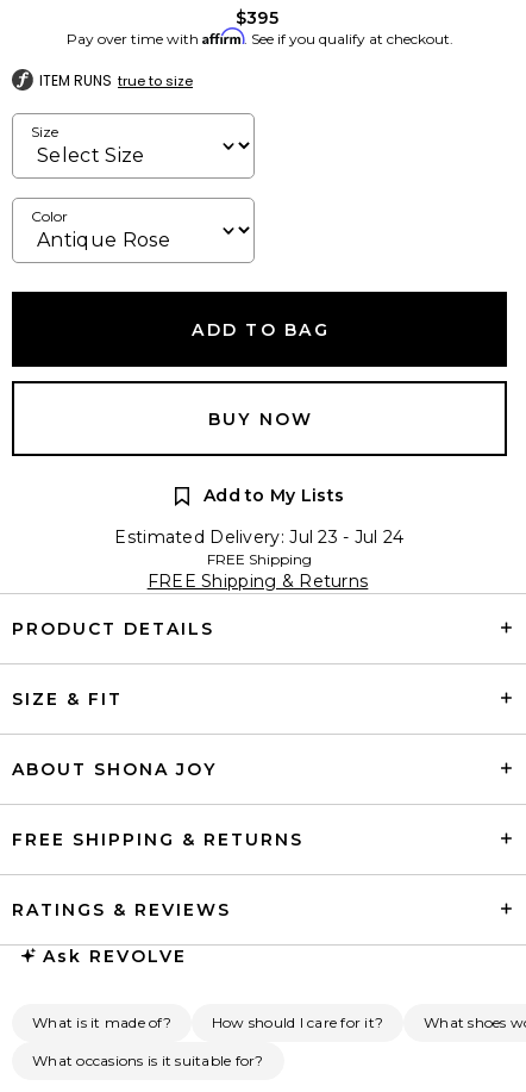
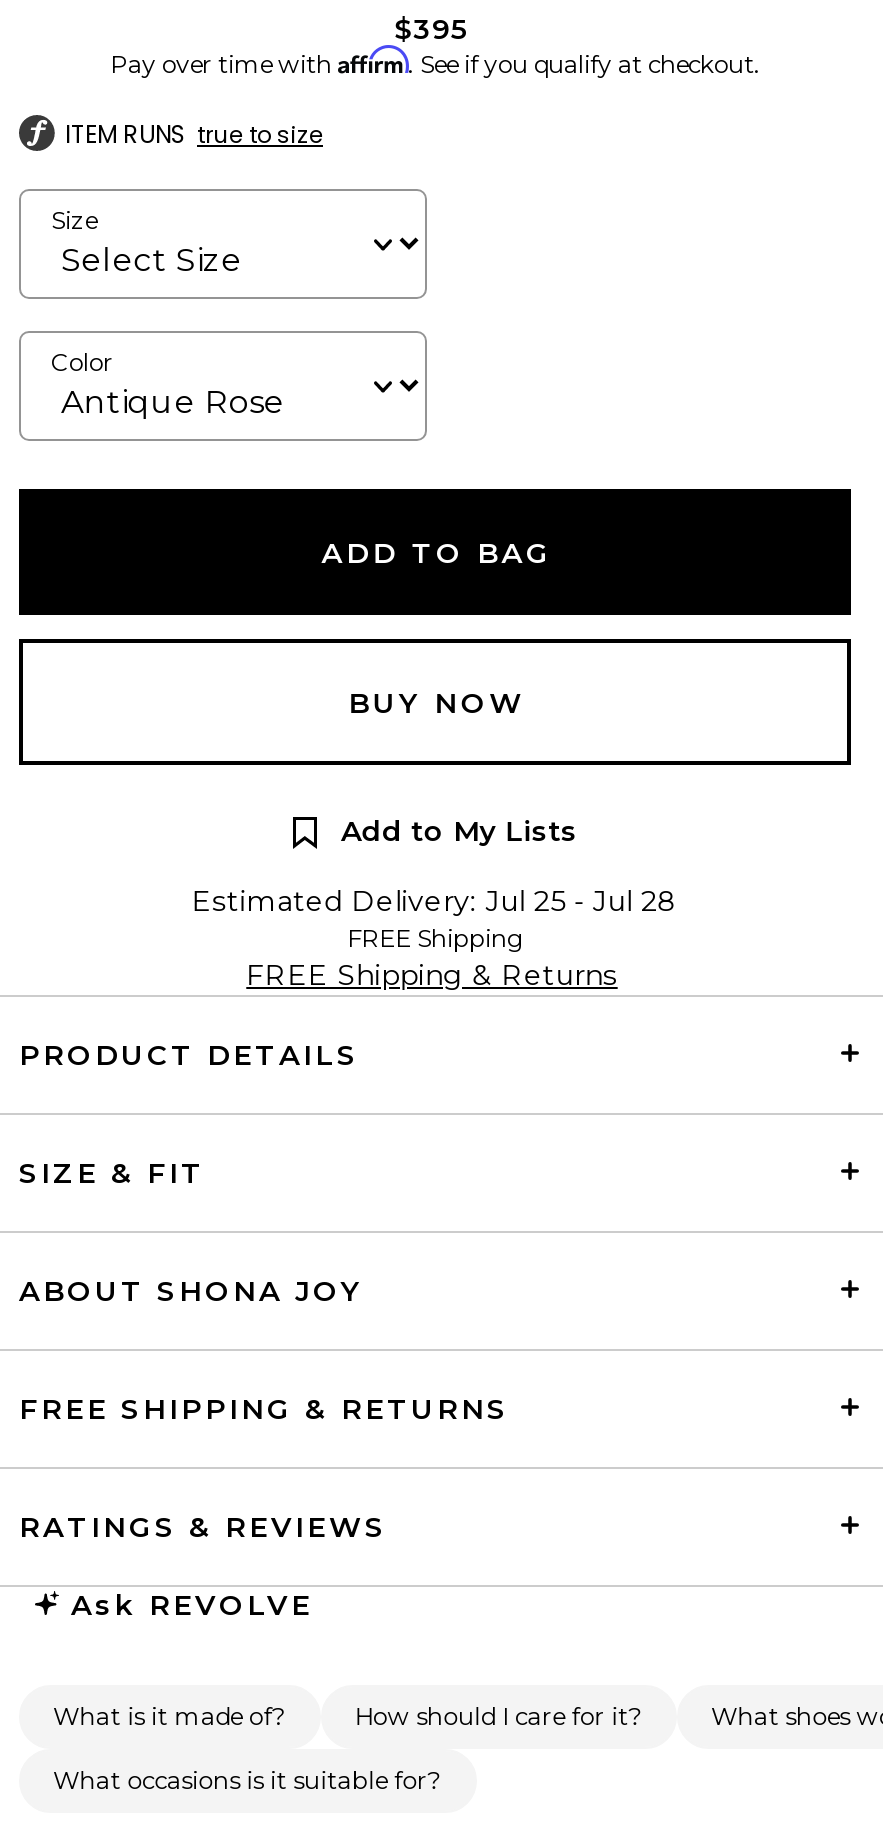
[115,526,404,547] Estimated Delivery: Jul 23 - Jul 24 -> [192,882,678,918] Estimated Delivery: Jul 25 - Jul 28

